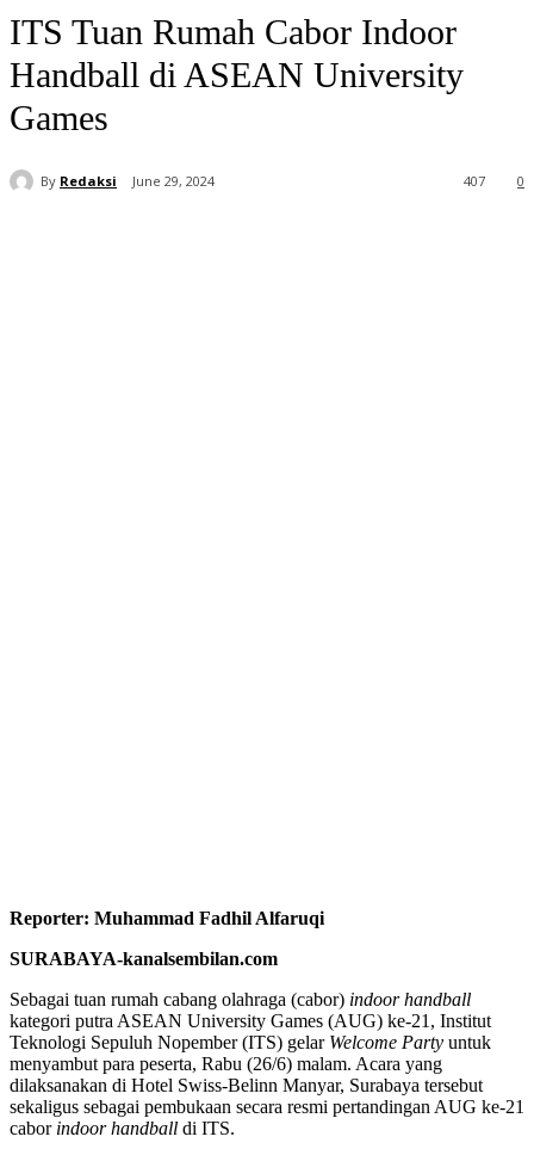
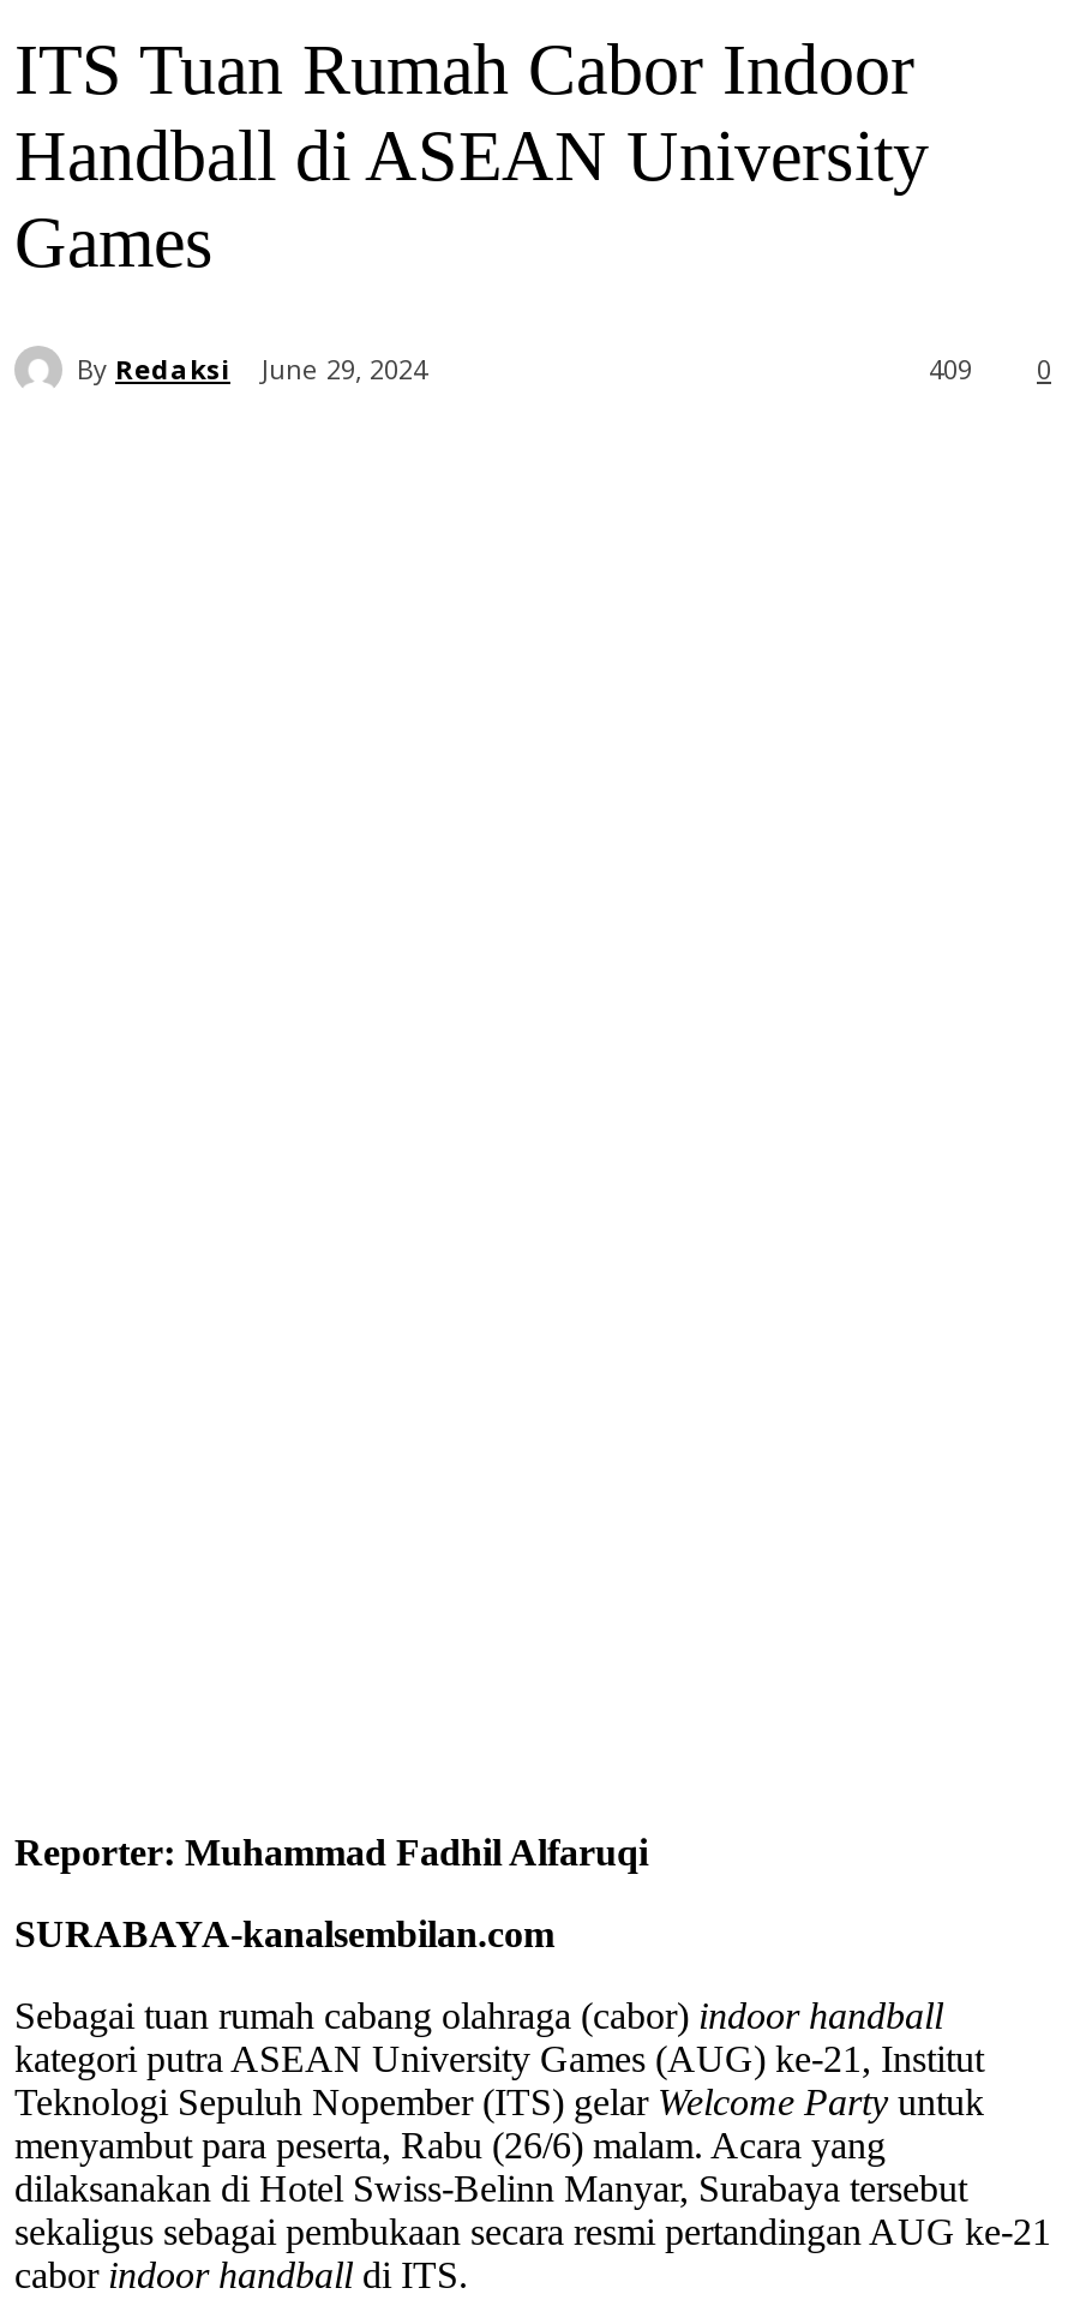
[464,172,524,190] 407 0 -> [929,351,1051,387] 409 0

